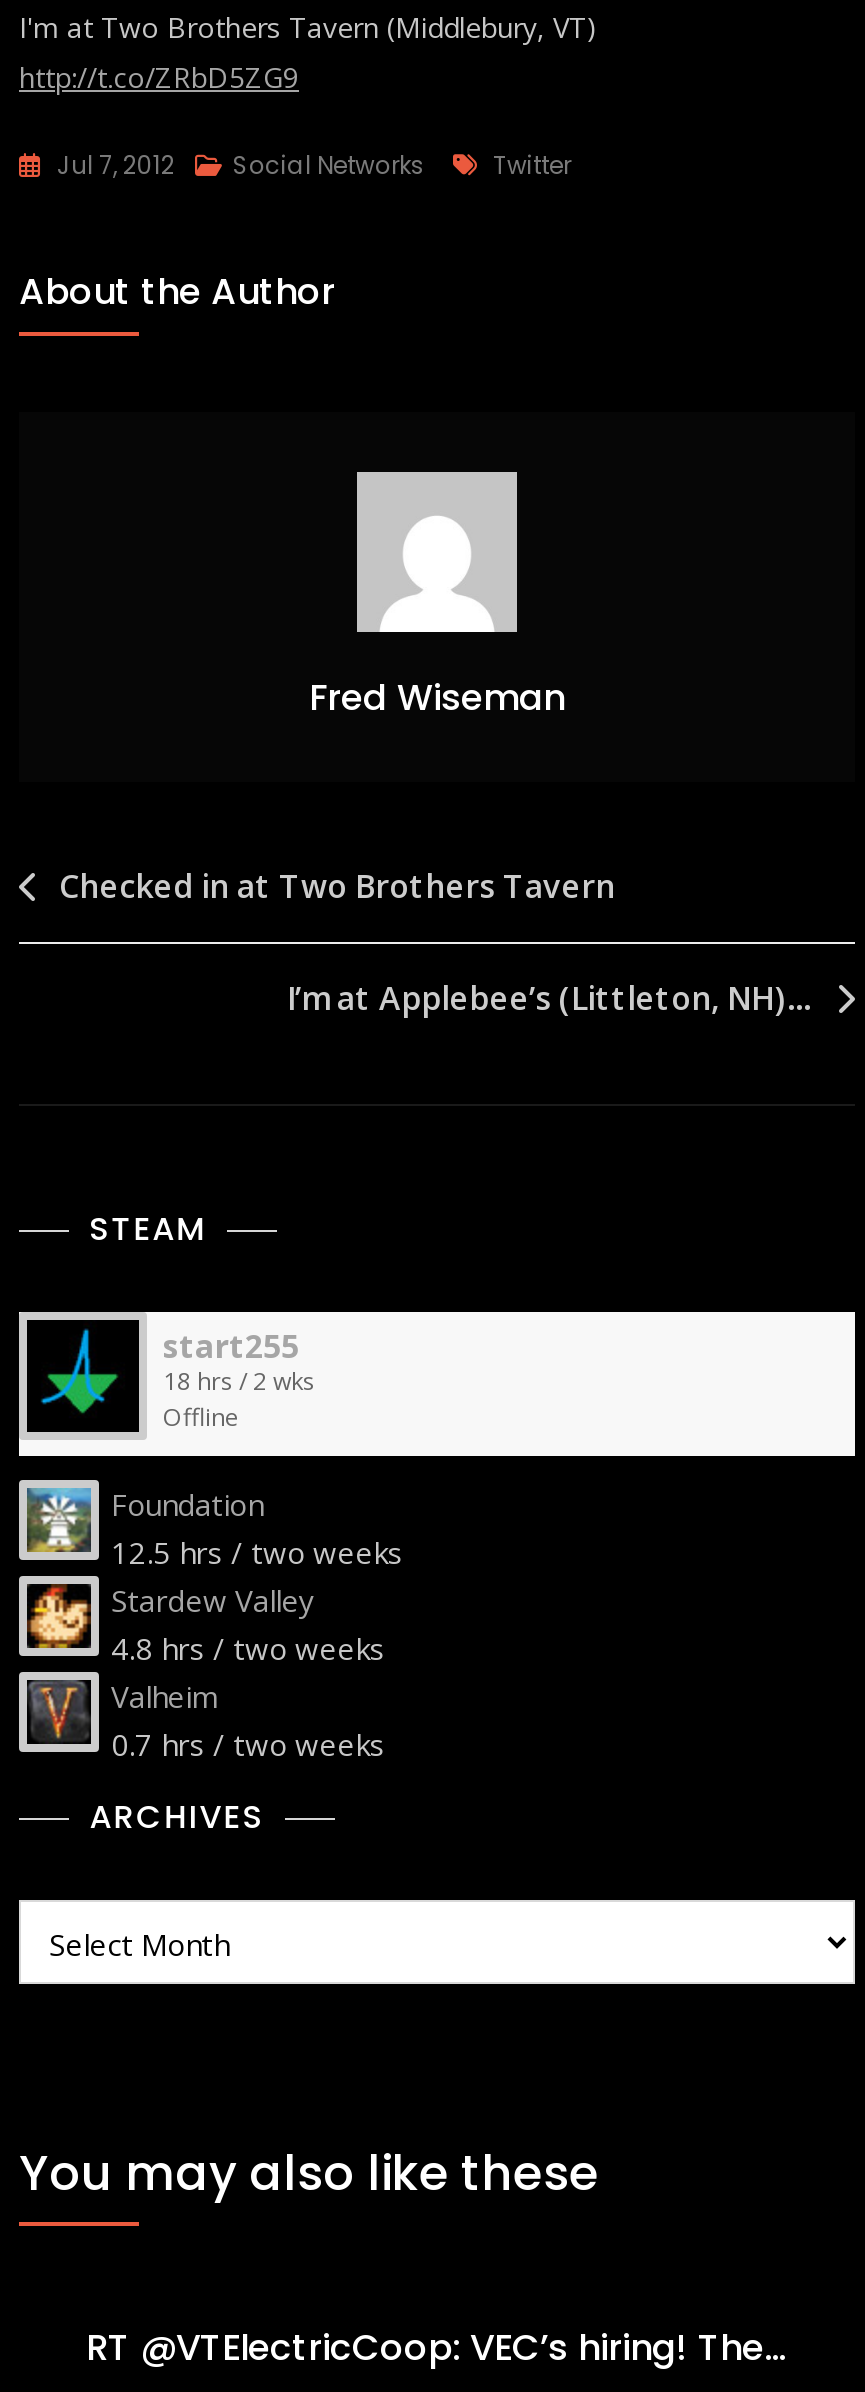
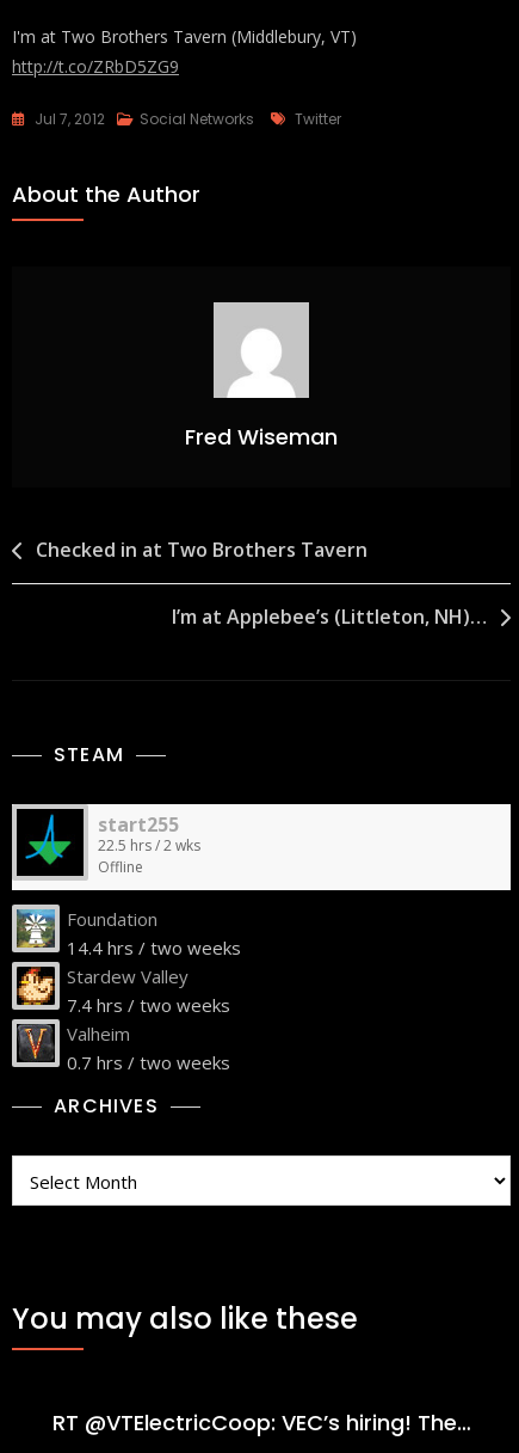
[163,1364,315,1398] 18 hrs / 2 wks -> [98,835,200,856] 22.5 hrs / 2 wks
[111,1532,403,1572] 12.5 hrs / two weeks -> [67,936,241,960] 14.4 hrs / two weeks
[111,1628,385,1668] 4.8 hrs / two weeks -> [67,993,230,1017] 7.4 hrs / two weeks

